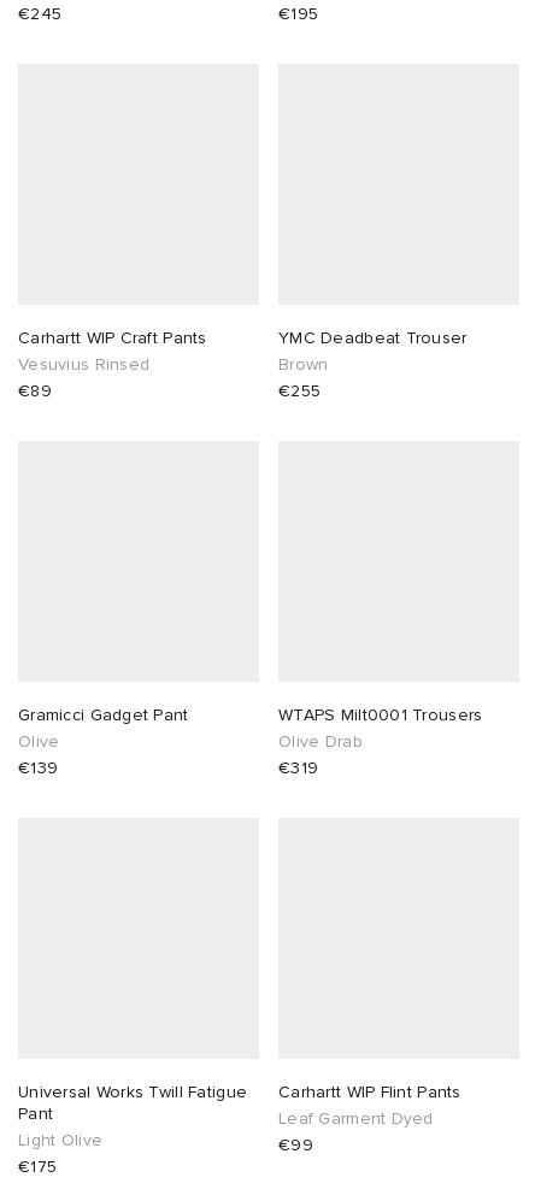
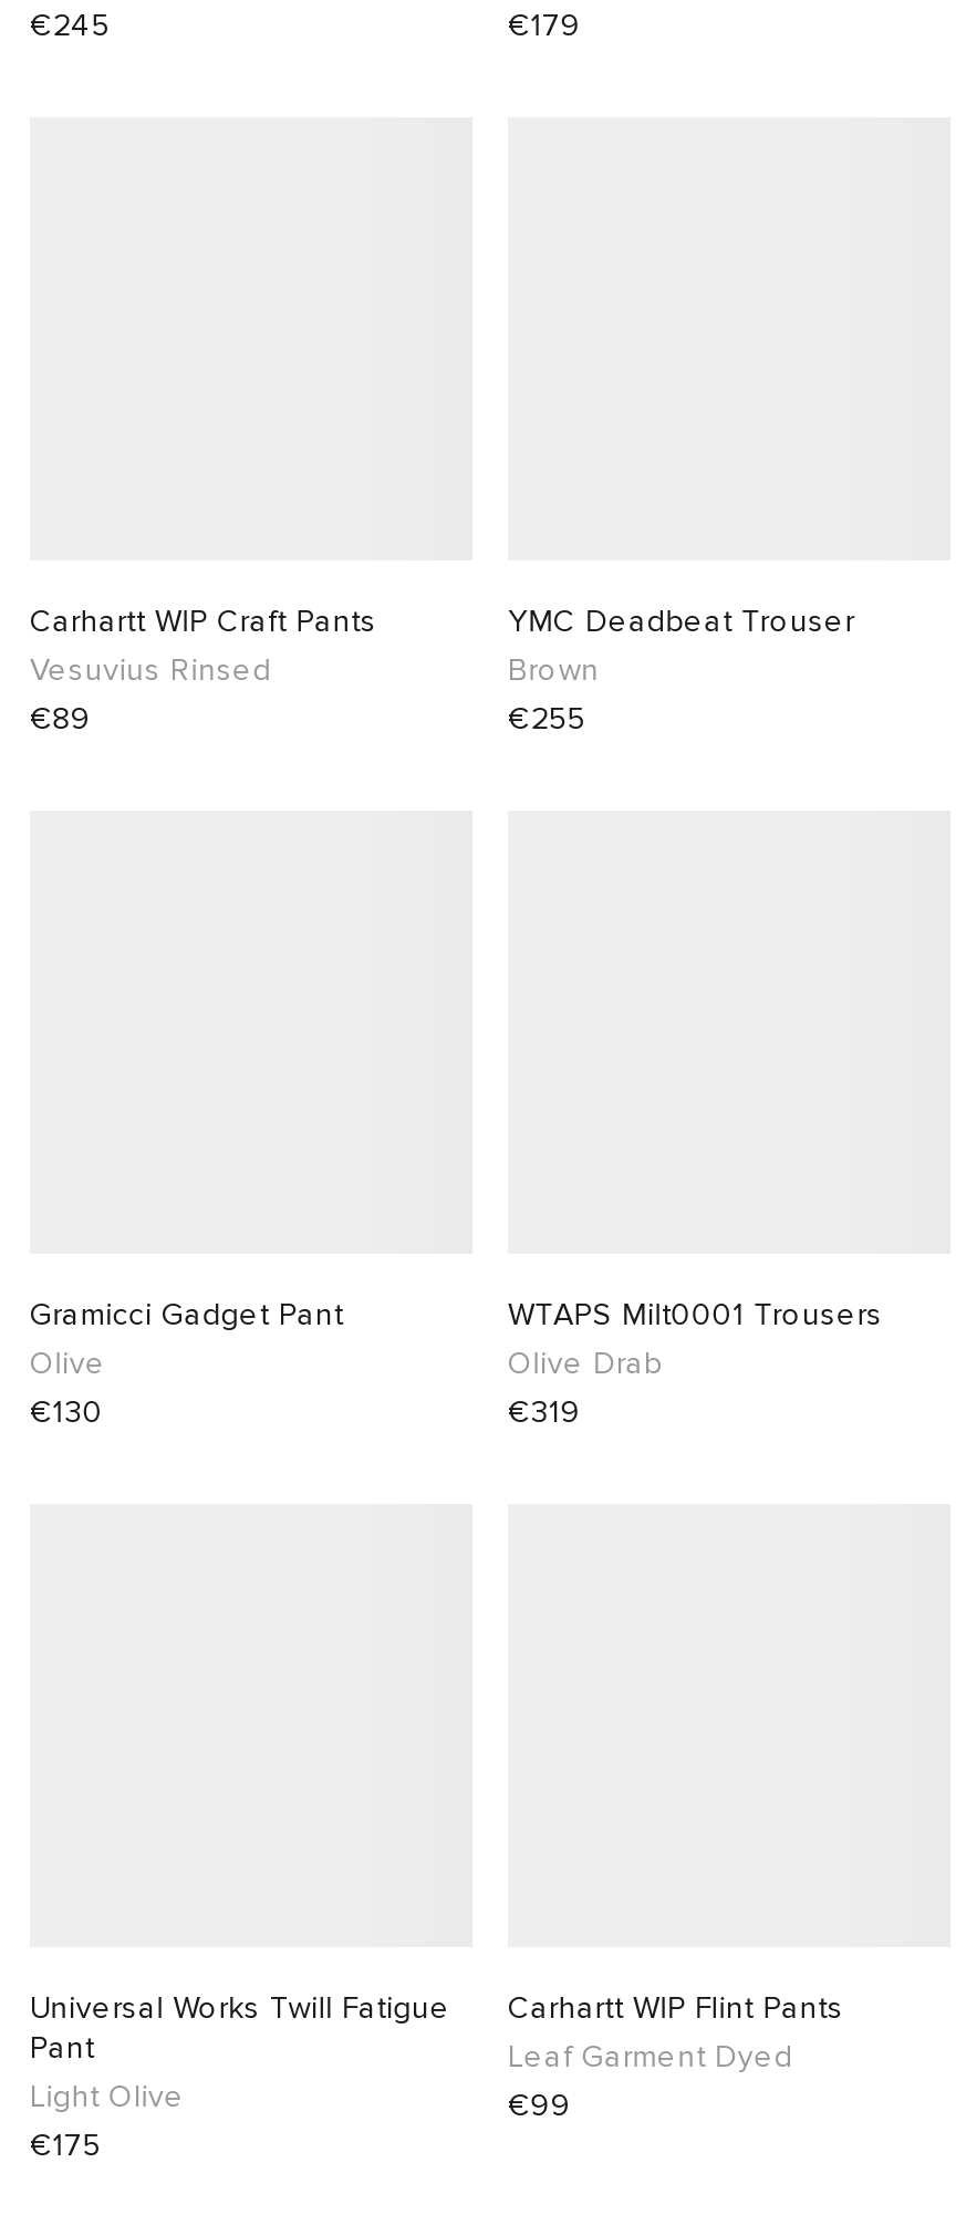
[278,4,318,24] €195 -> [508,7,581,45] €179
[18,758,58,778] €139 -> [30,1394,103,1431] €130

